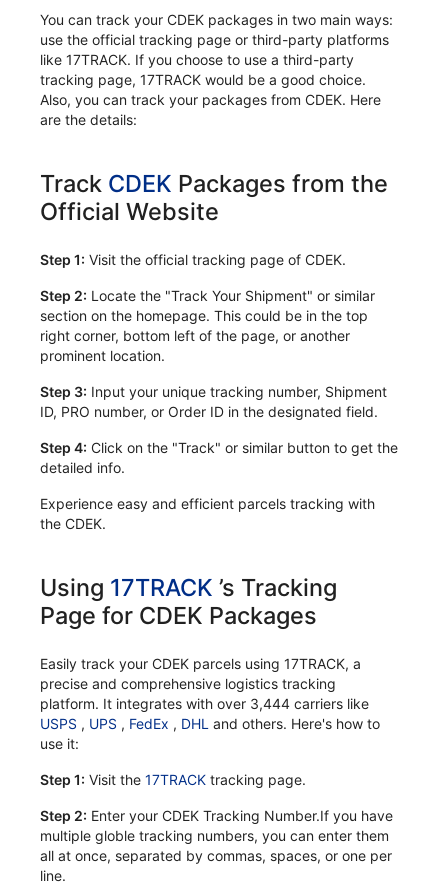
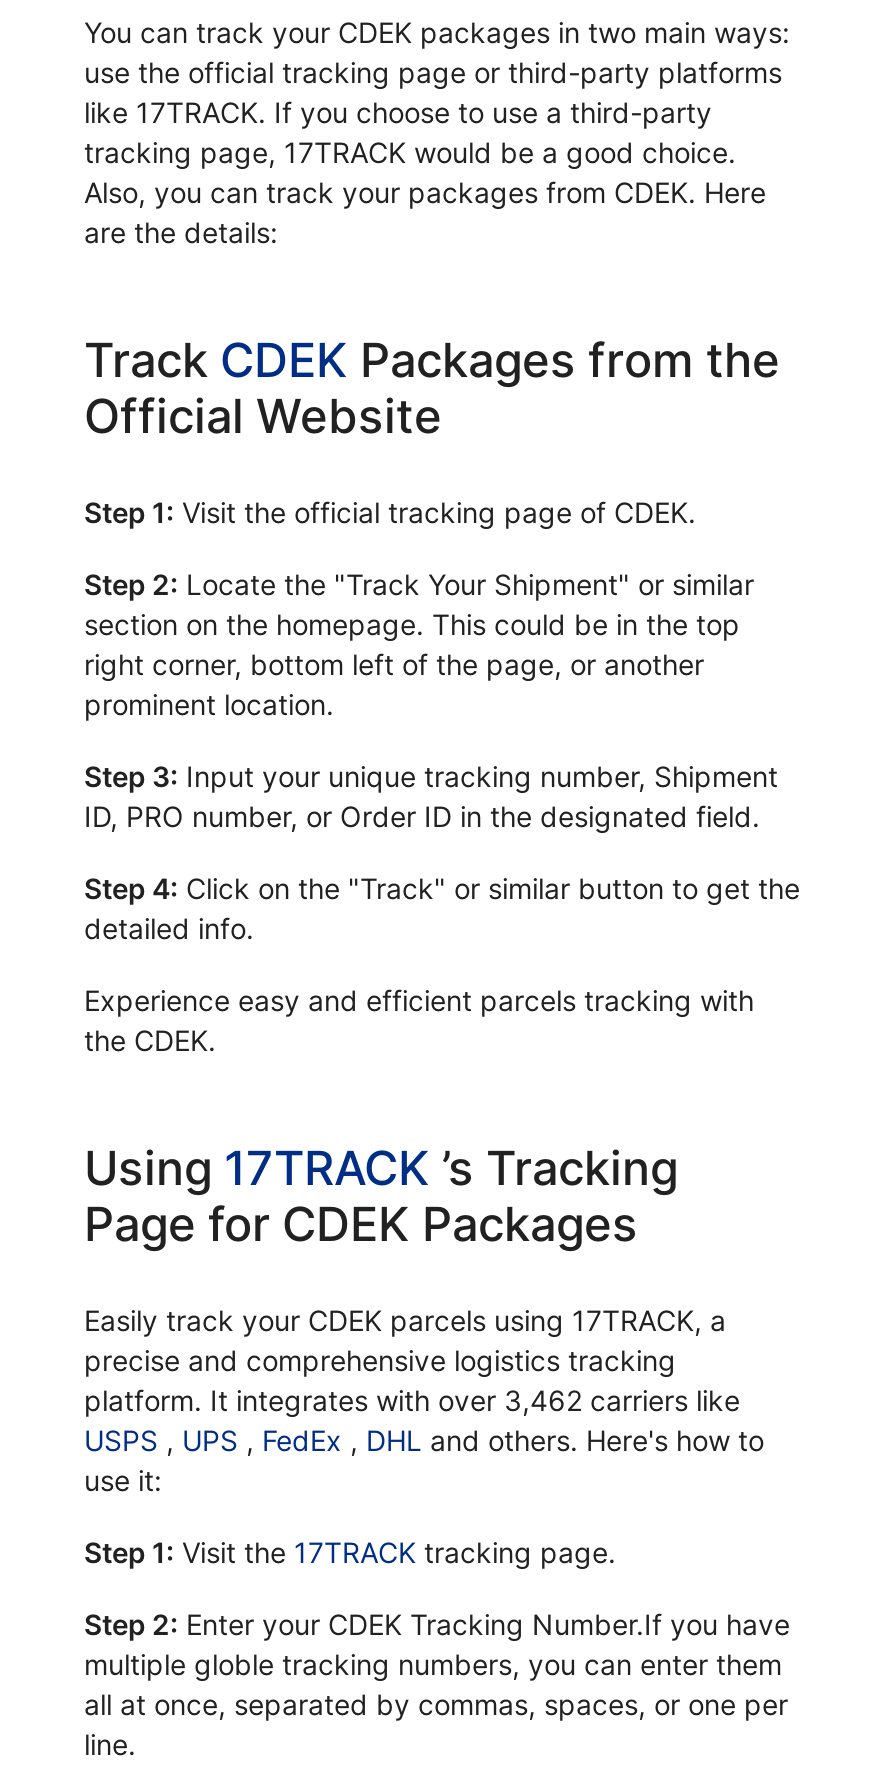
[40,695,369,712] platform. It integrates with over 3,444 carriers like -> [84,1383,740,1417] platform. It integrates with over 3,462 carriers like

